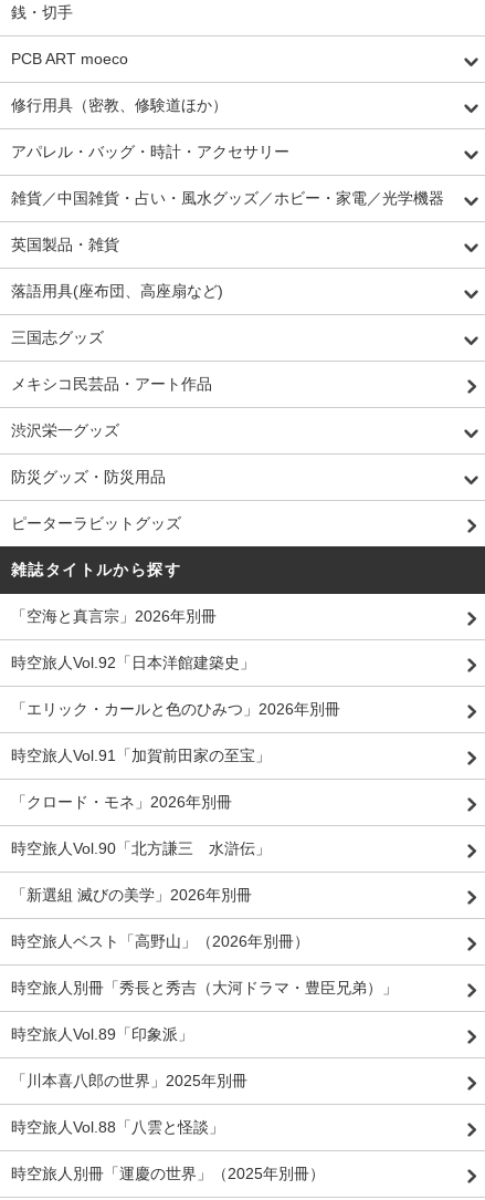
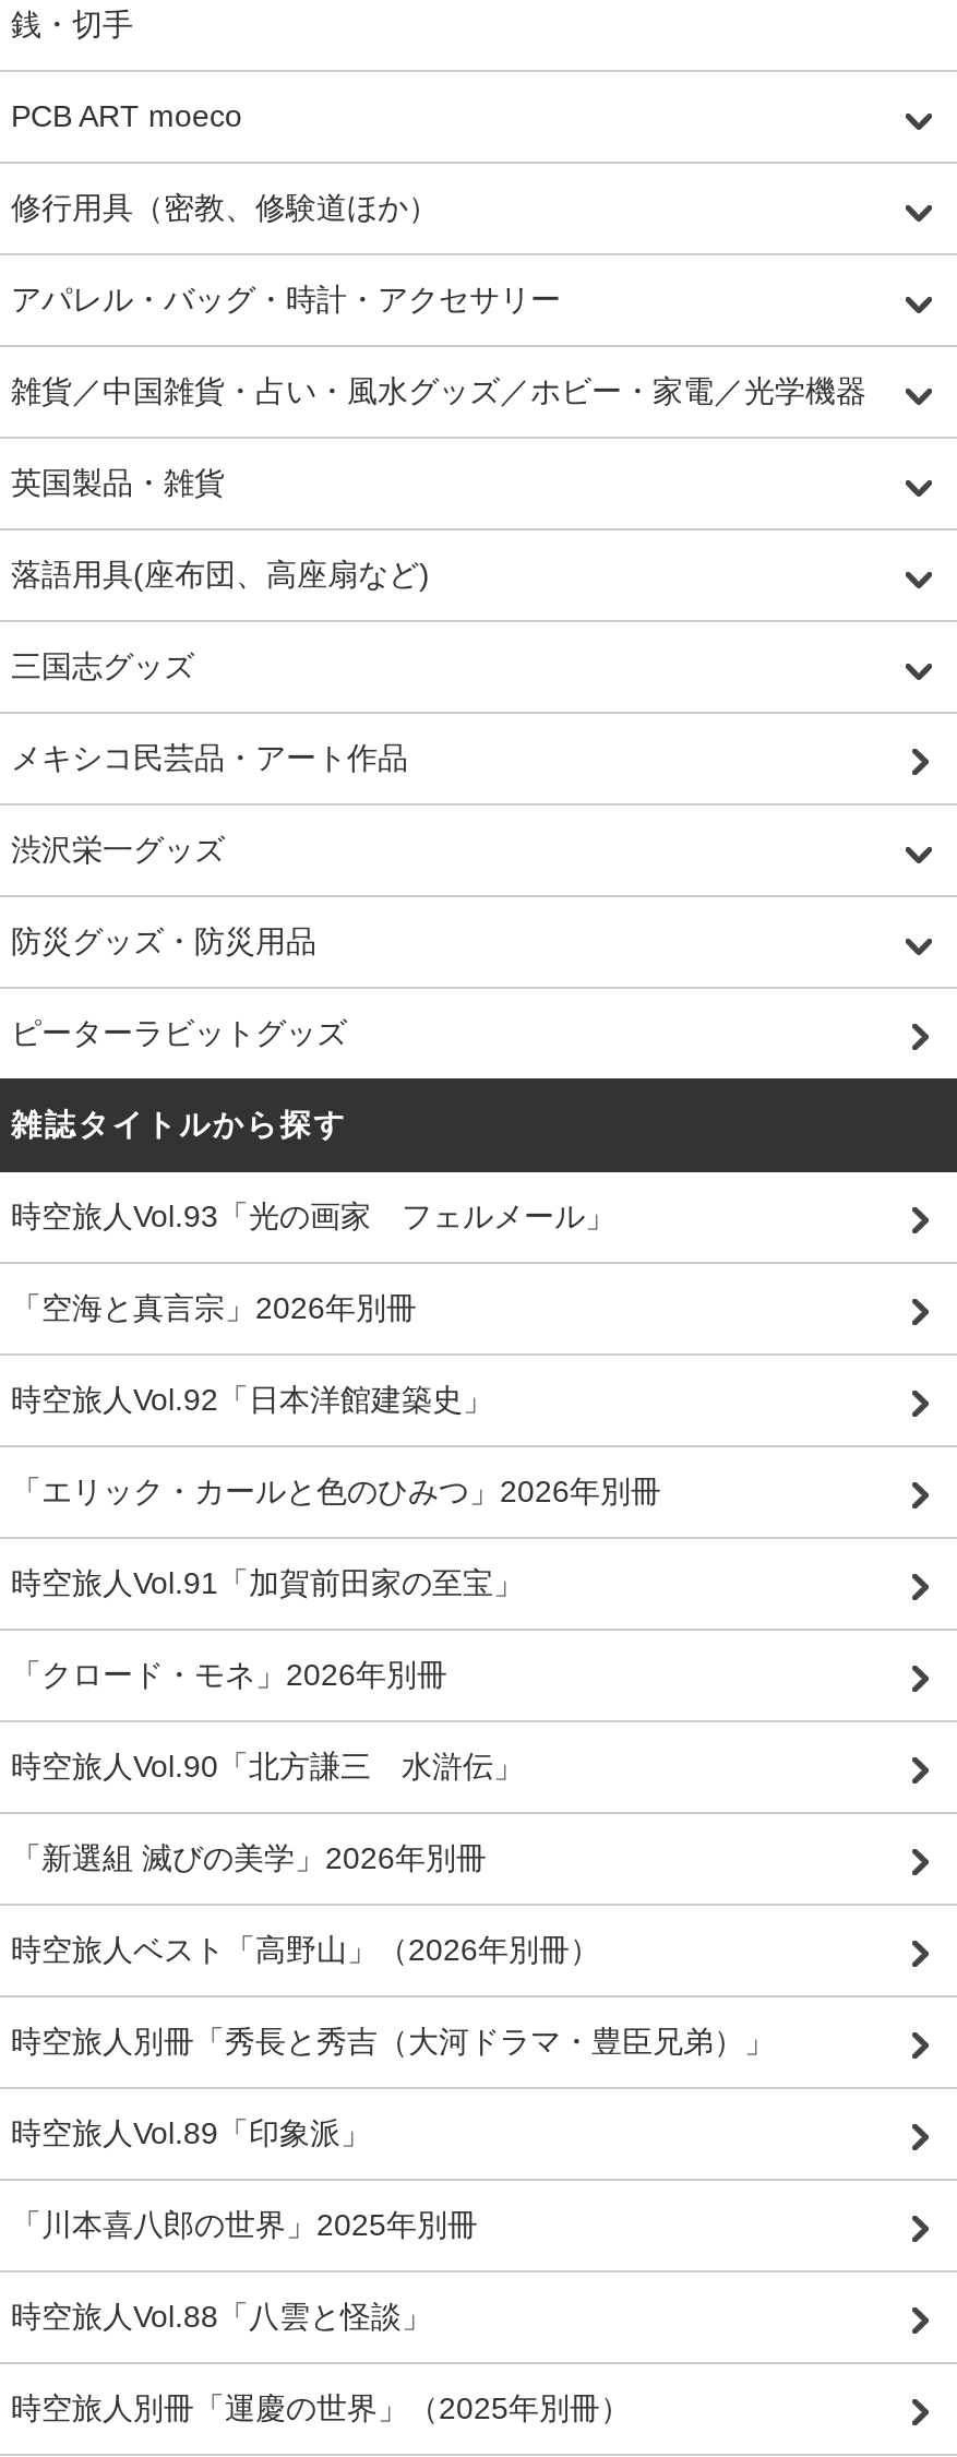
none -> [11,1197,615,1232] 時空旅人Vol.93「光の画家 フェルメール」

